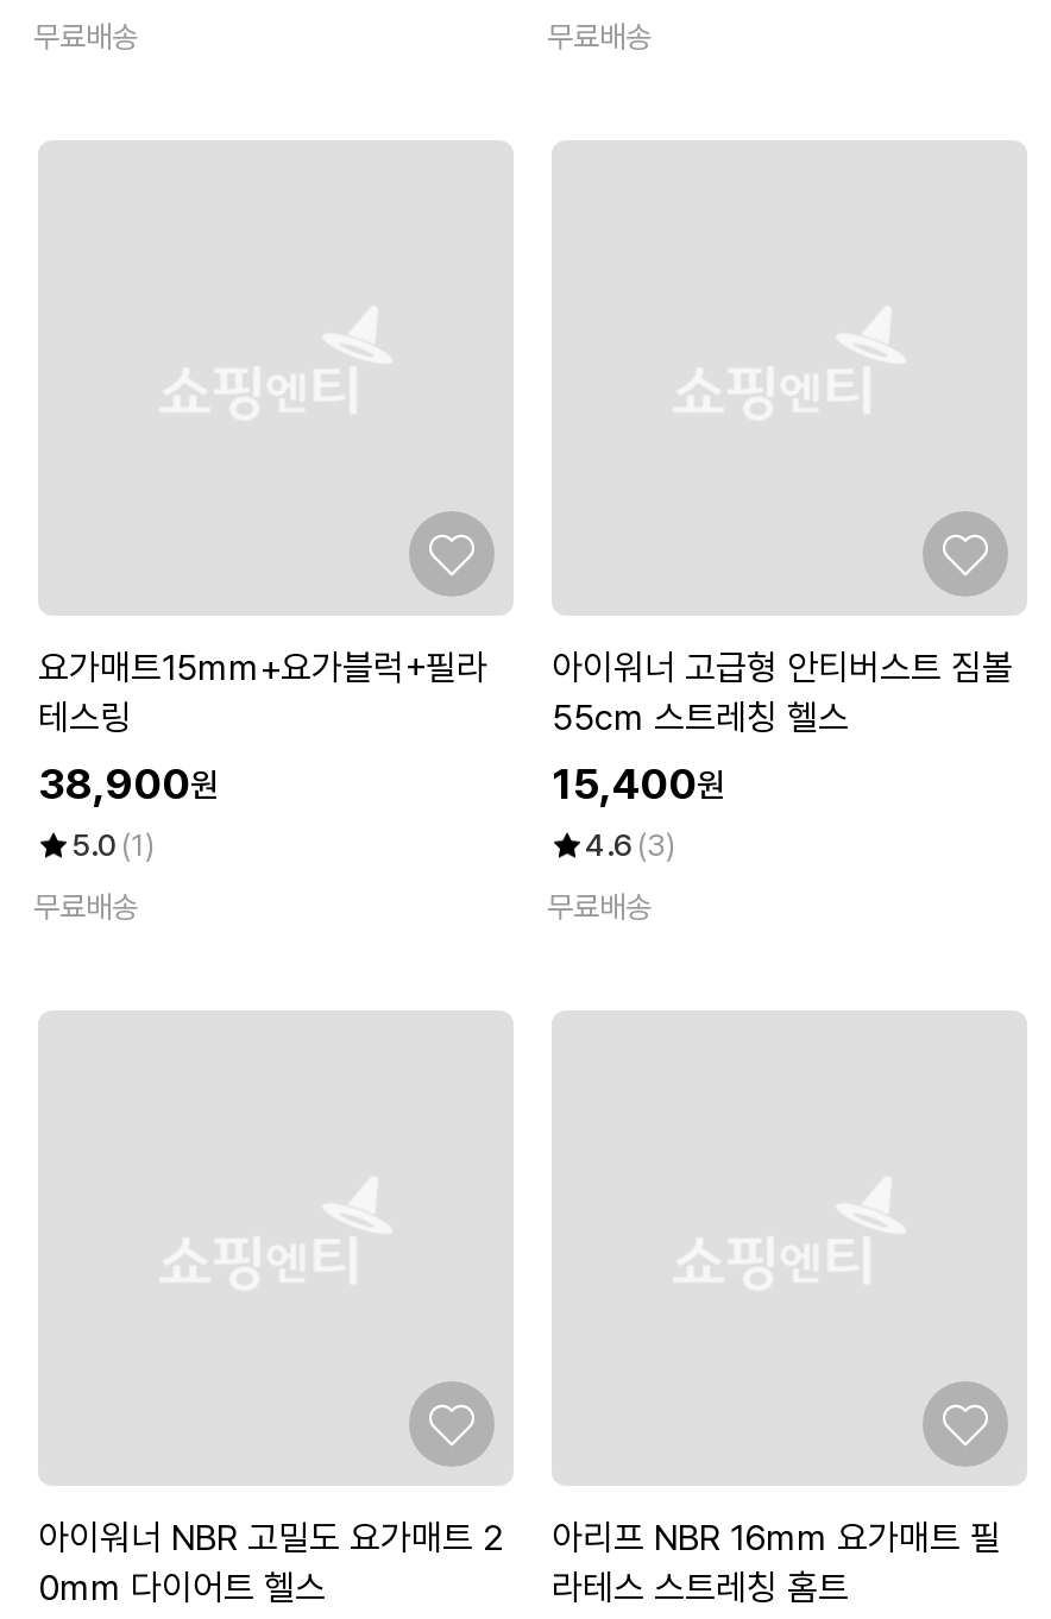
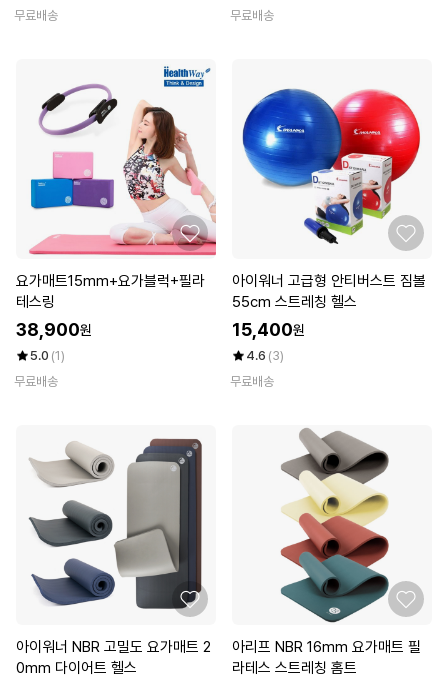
none -> [29,66,217,256] [image]
none -> [242,88,421,244] [image]
none -> [29,438,202,609] [image]
none -> [280,428,389,623] [image]

